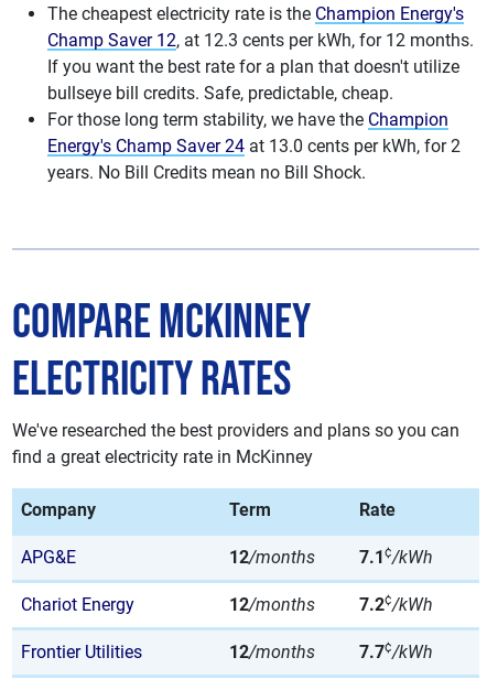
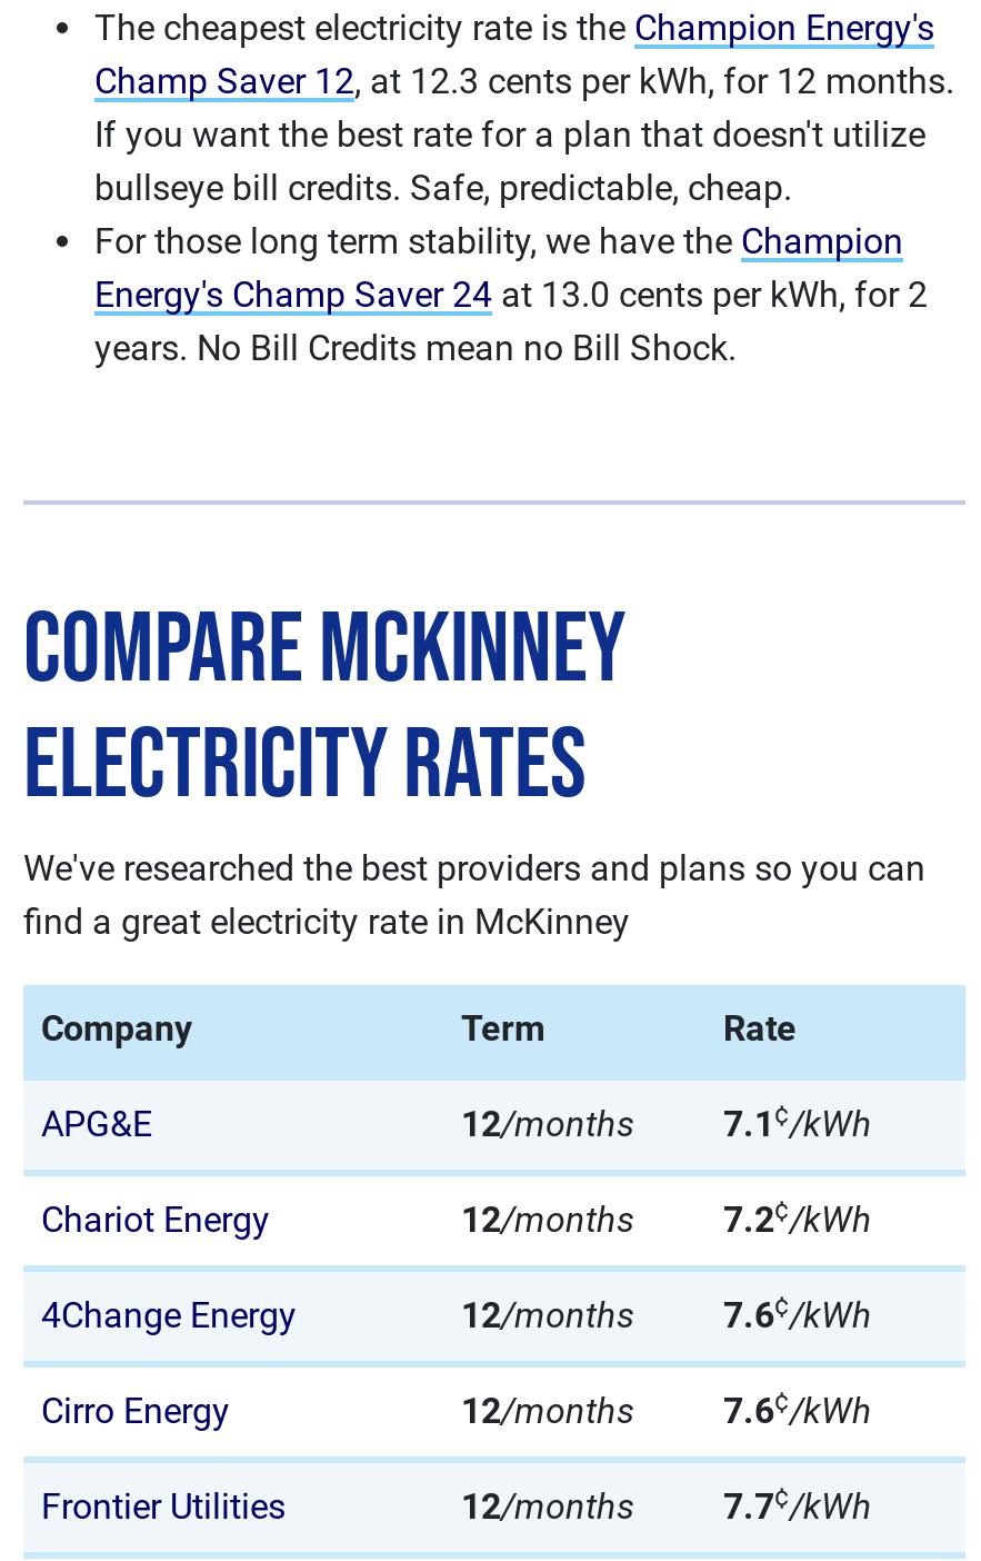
none -> [41,1290,872,1432] 4Change Energy | 12/months | 7.6¢/kWh | Cirro Energy | 12/months | 7.6¢/kWh

